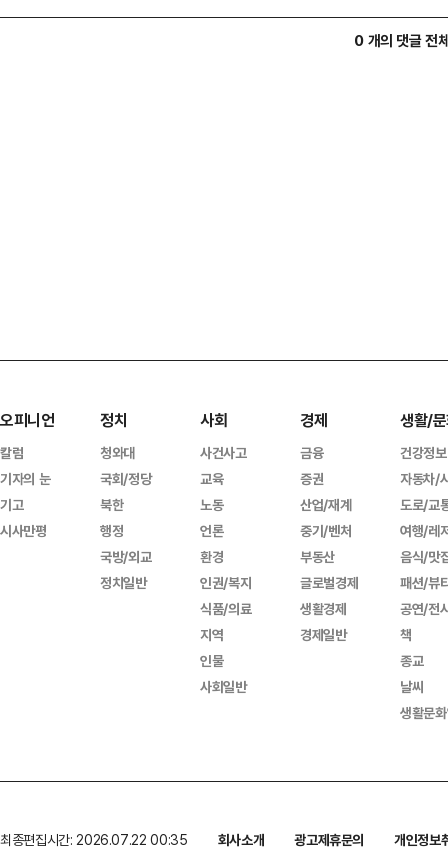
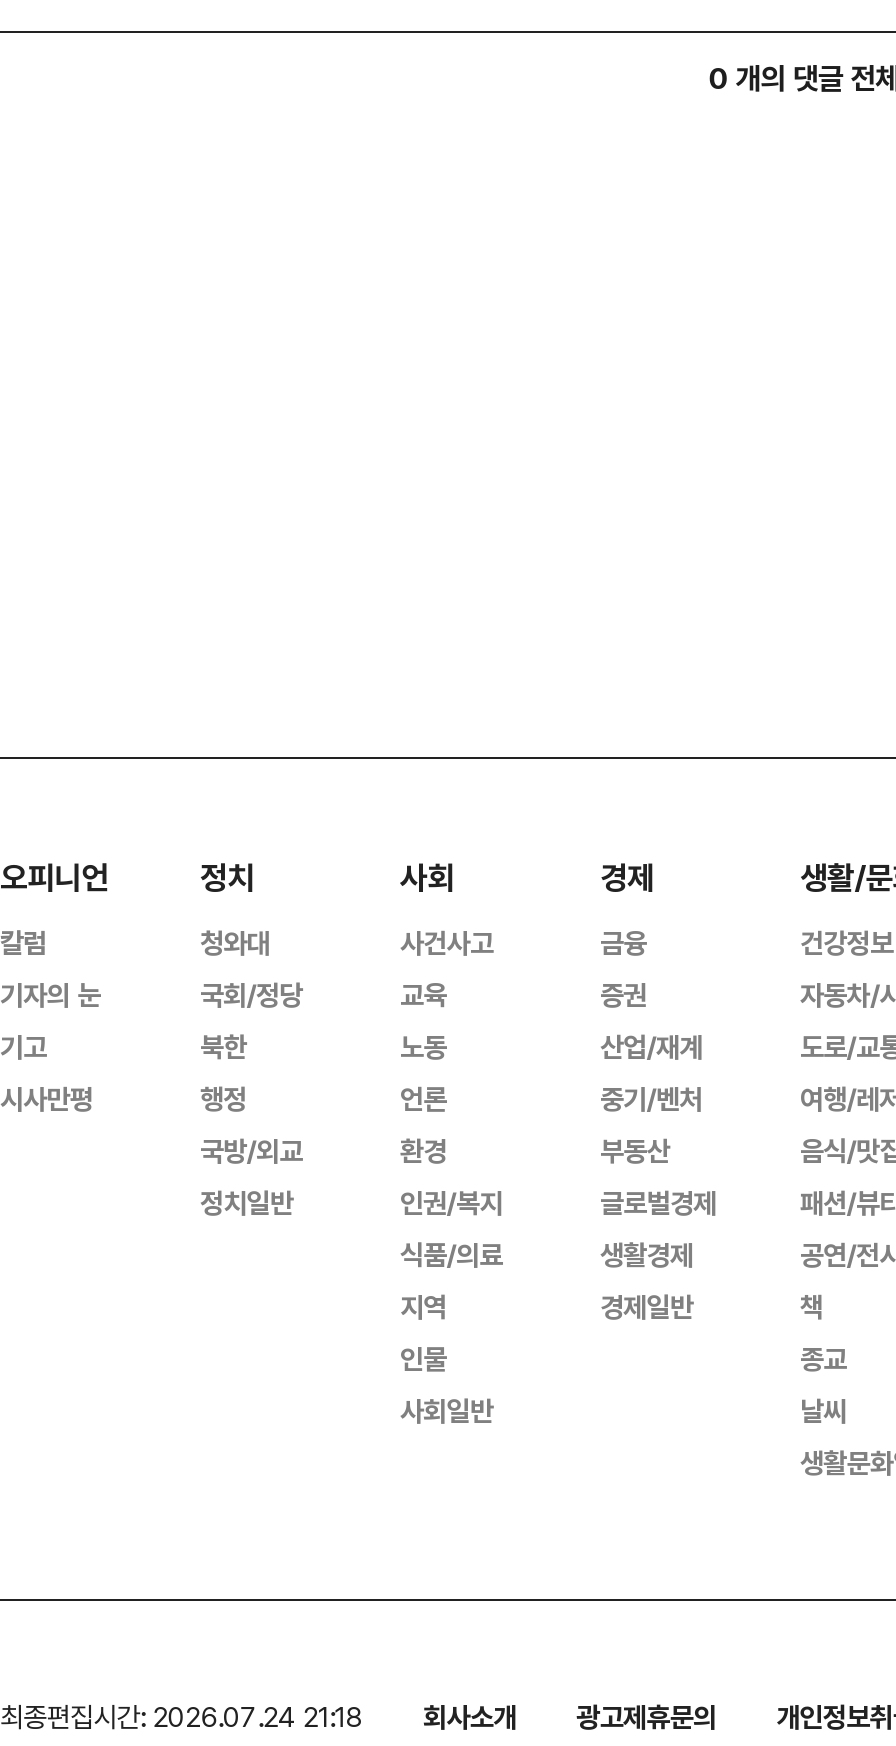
[0,830,188,849] 최종편집시간: 2026.07.22 00:35 -> [0,1697,363,1735] 최종편집시간: 2026.07.24 21:18

